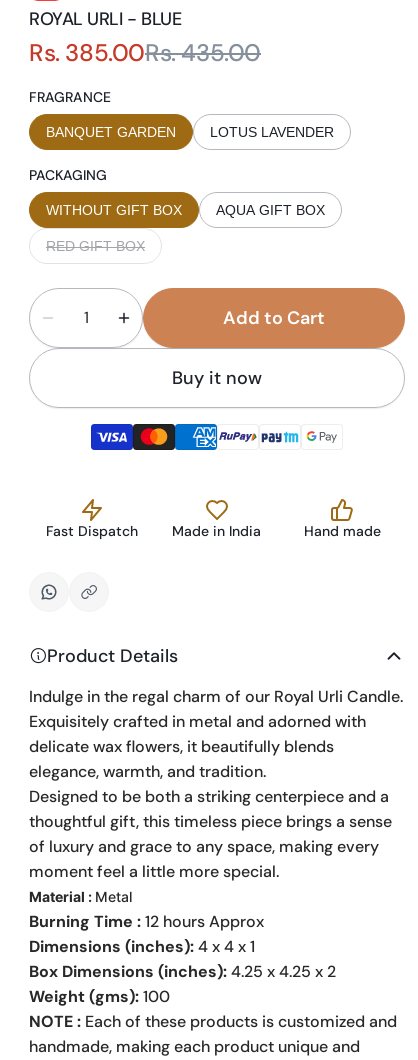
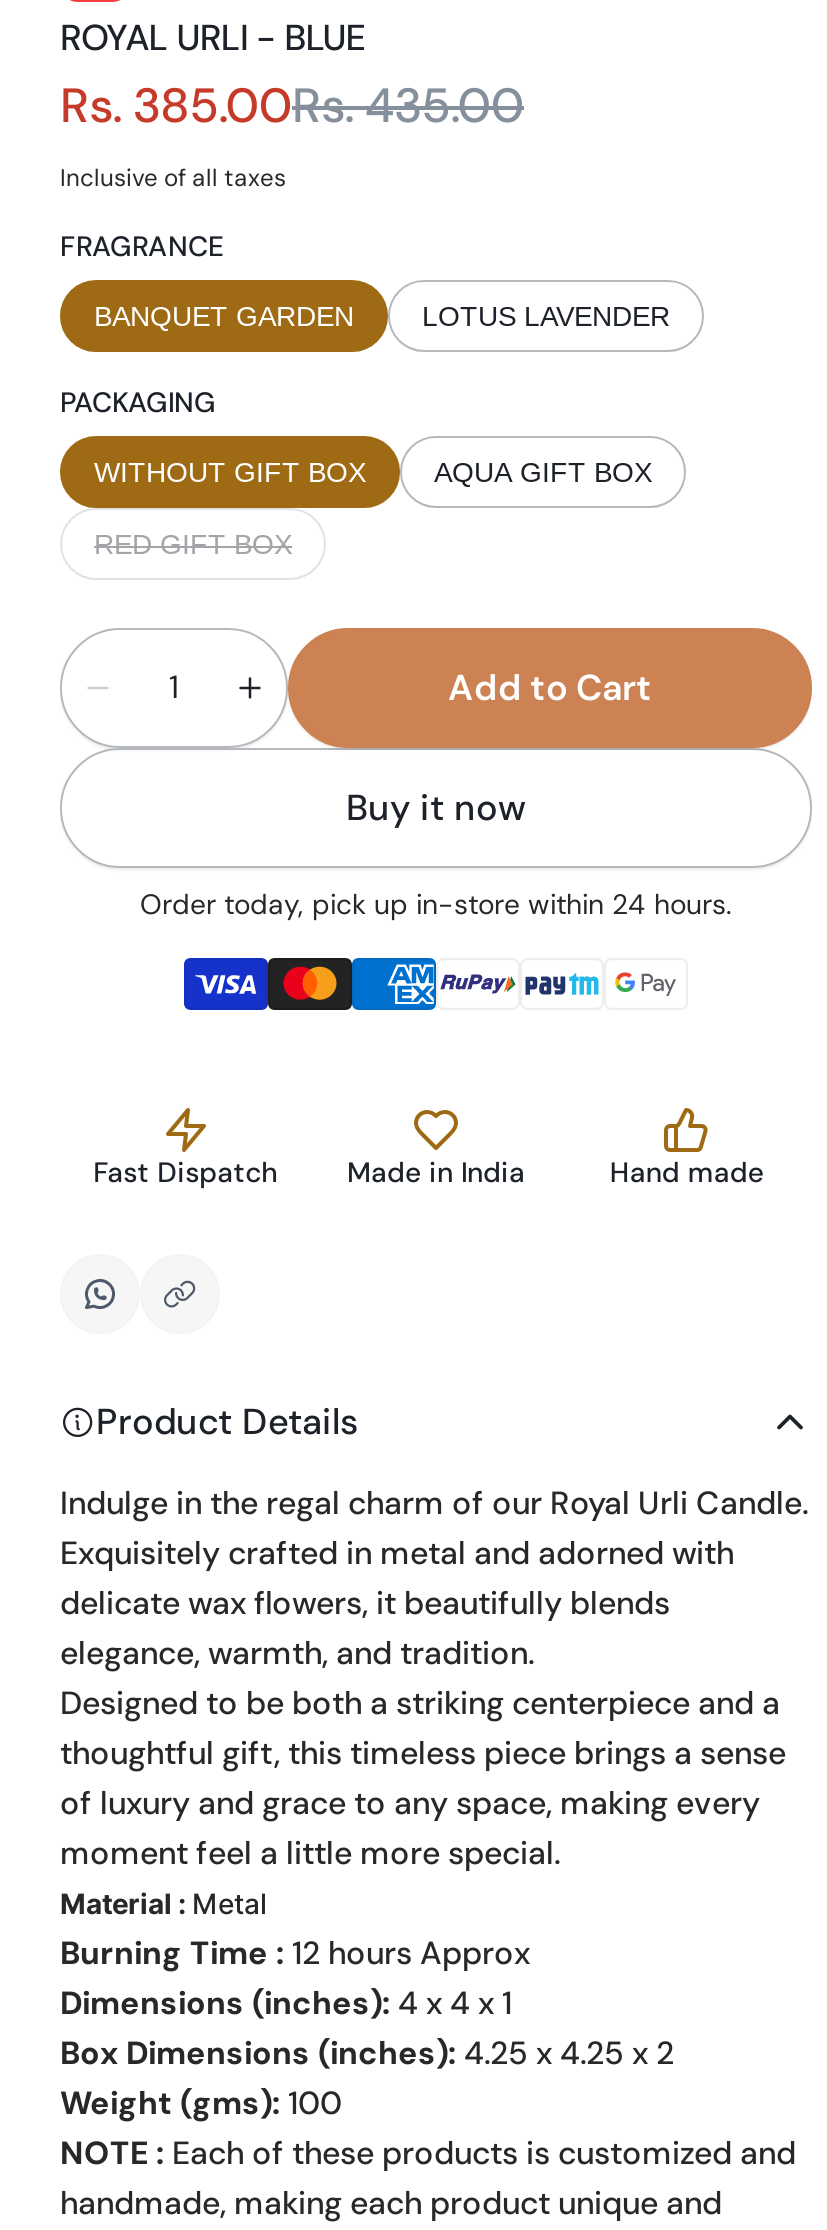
none -> [60,162,286,194] Inclusive of all taxes
none -> [140,886,732,922] Order today, pick up in-store within 24 hours.

